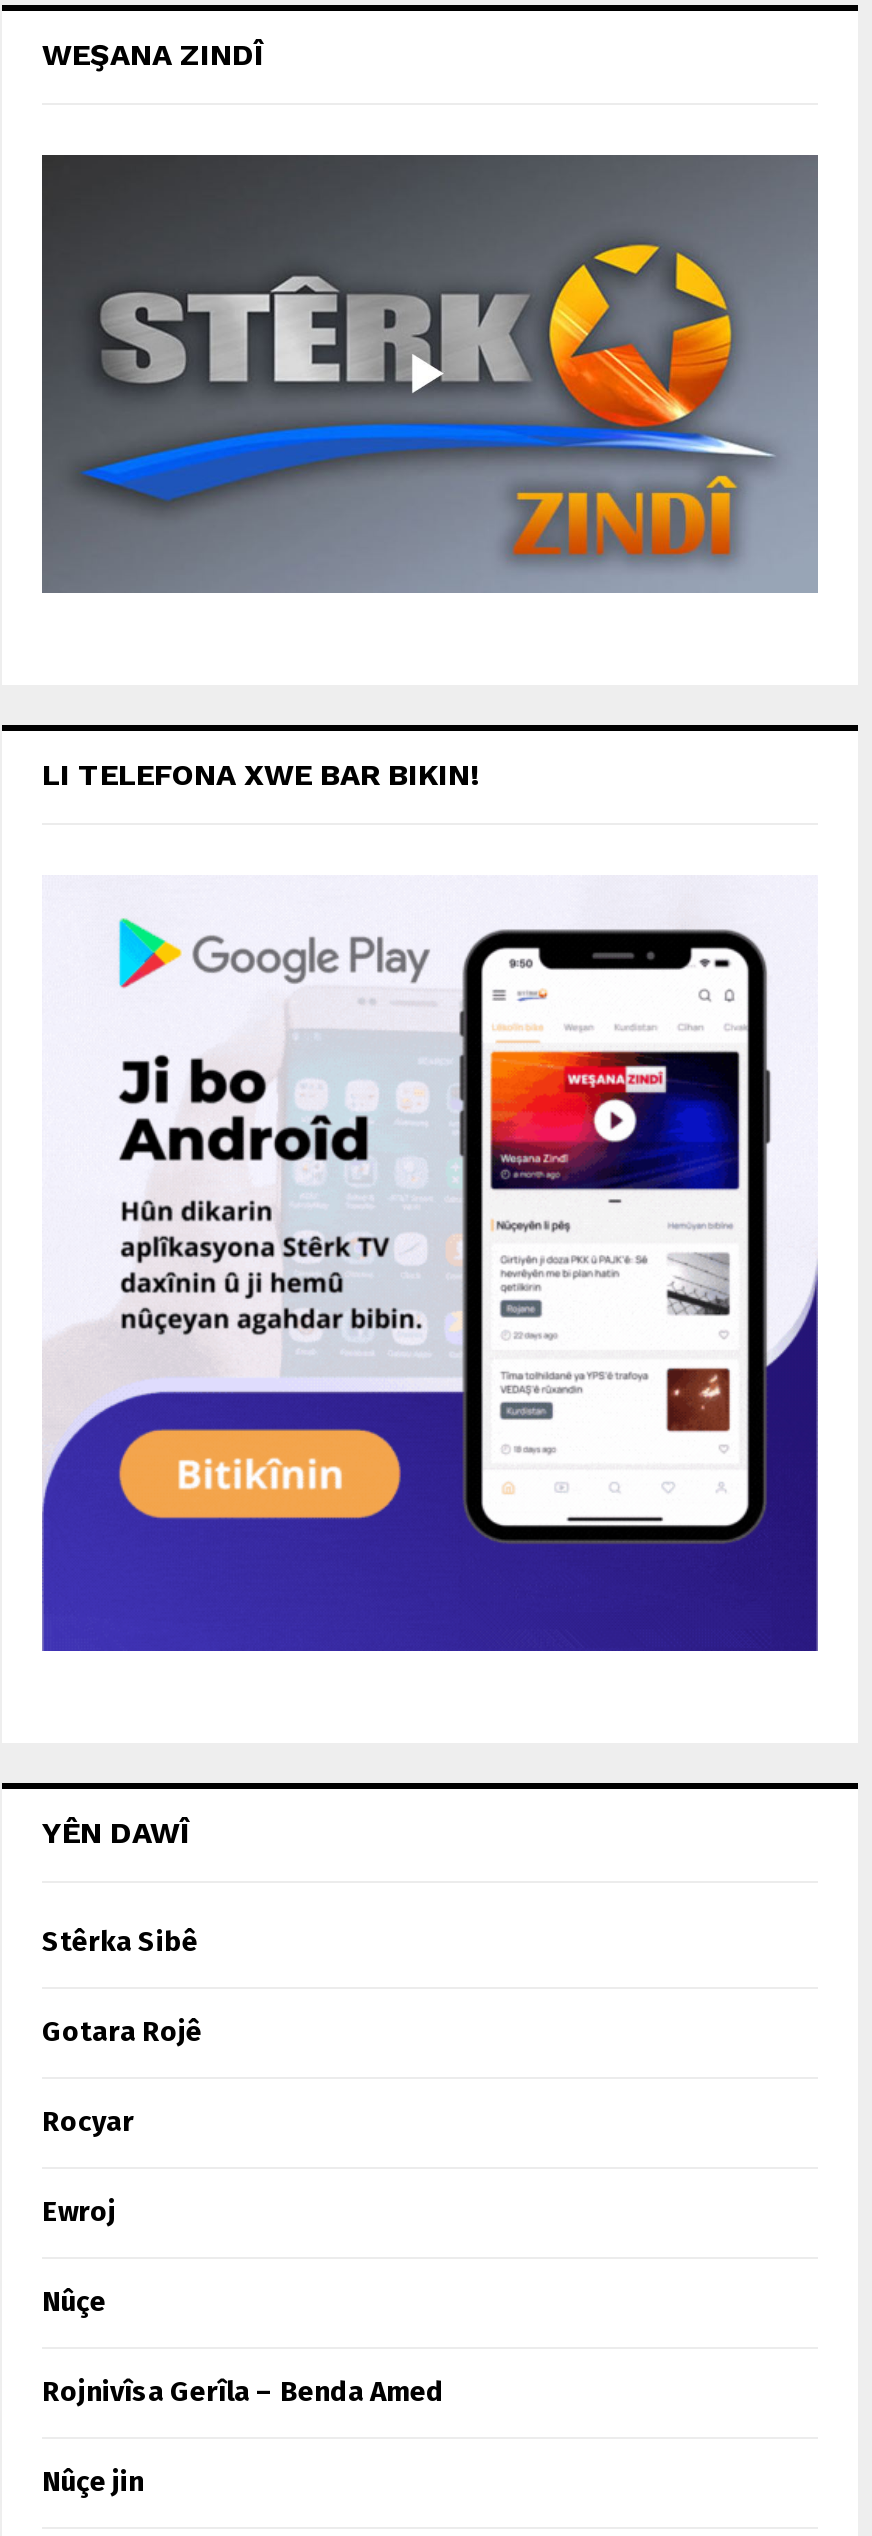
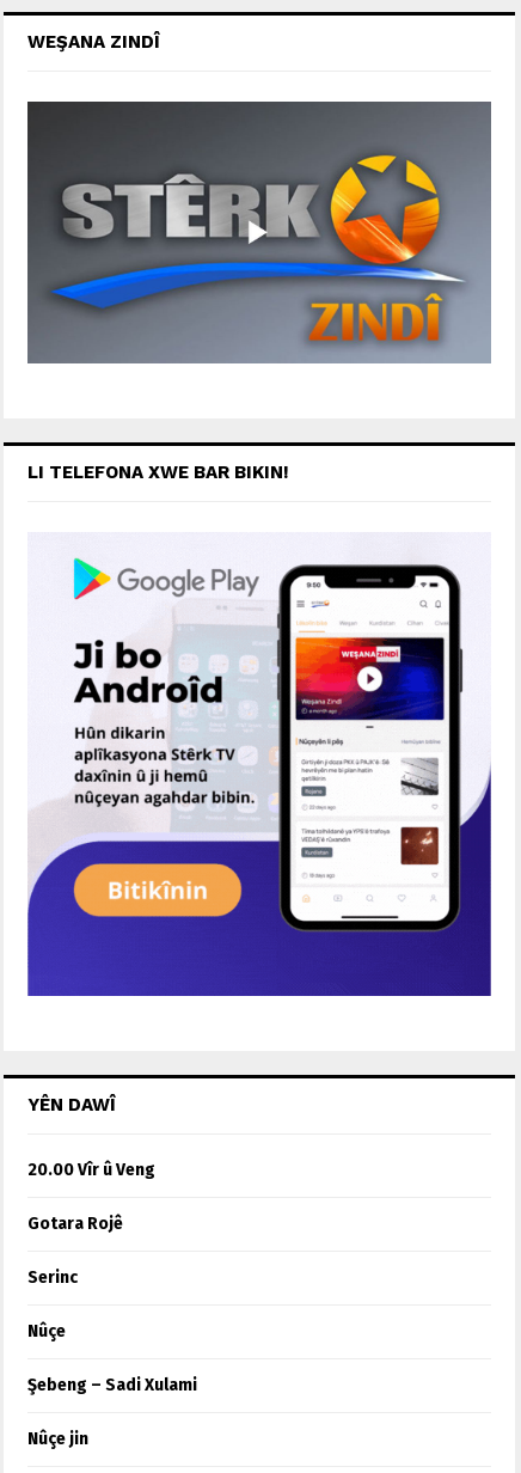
[42,1924,198,1958] Stêrka Sibê -> [27,1159,155,1180] 20.00 Vîr û Veng
[42,2104,134,2228] Rocyar | Ewroj -> [27,1267,78,1287] Serinc
[42,2374,444,2408] Rojnivîsa Gerîla – Benda Amed -> [27,1374,197,1395] Şebeng – Sadi Xulami

